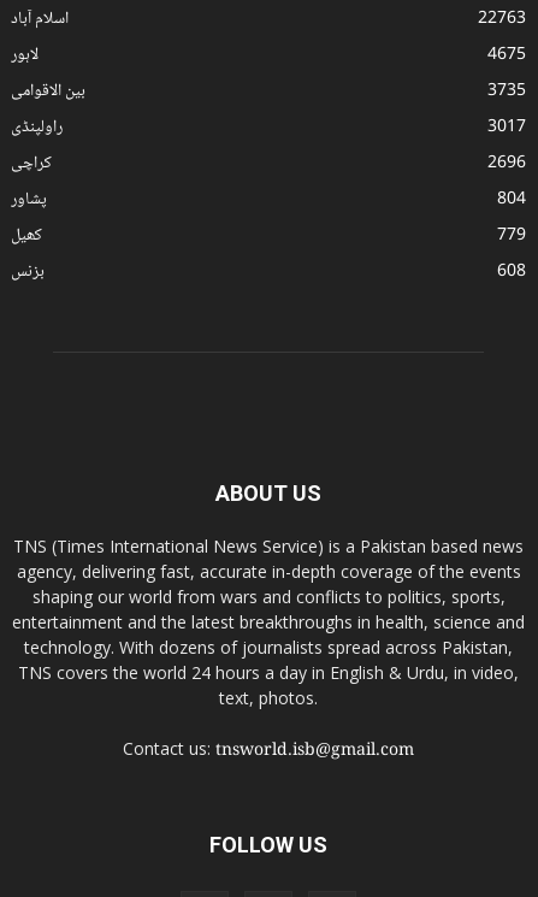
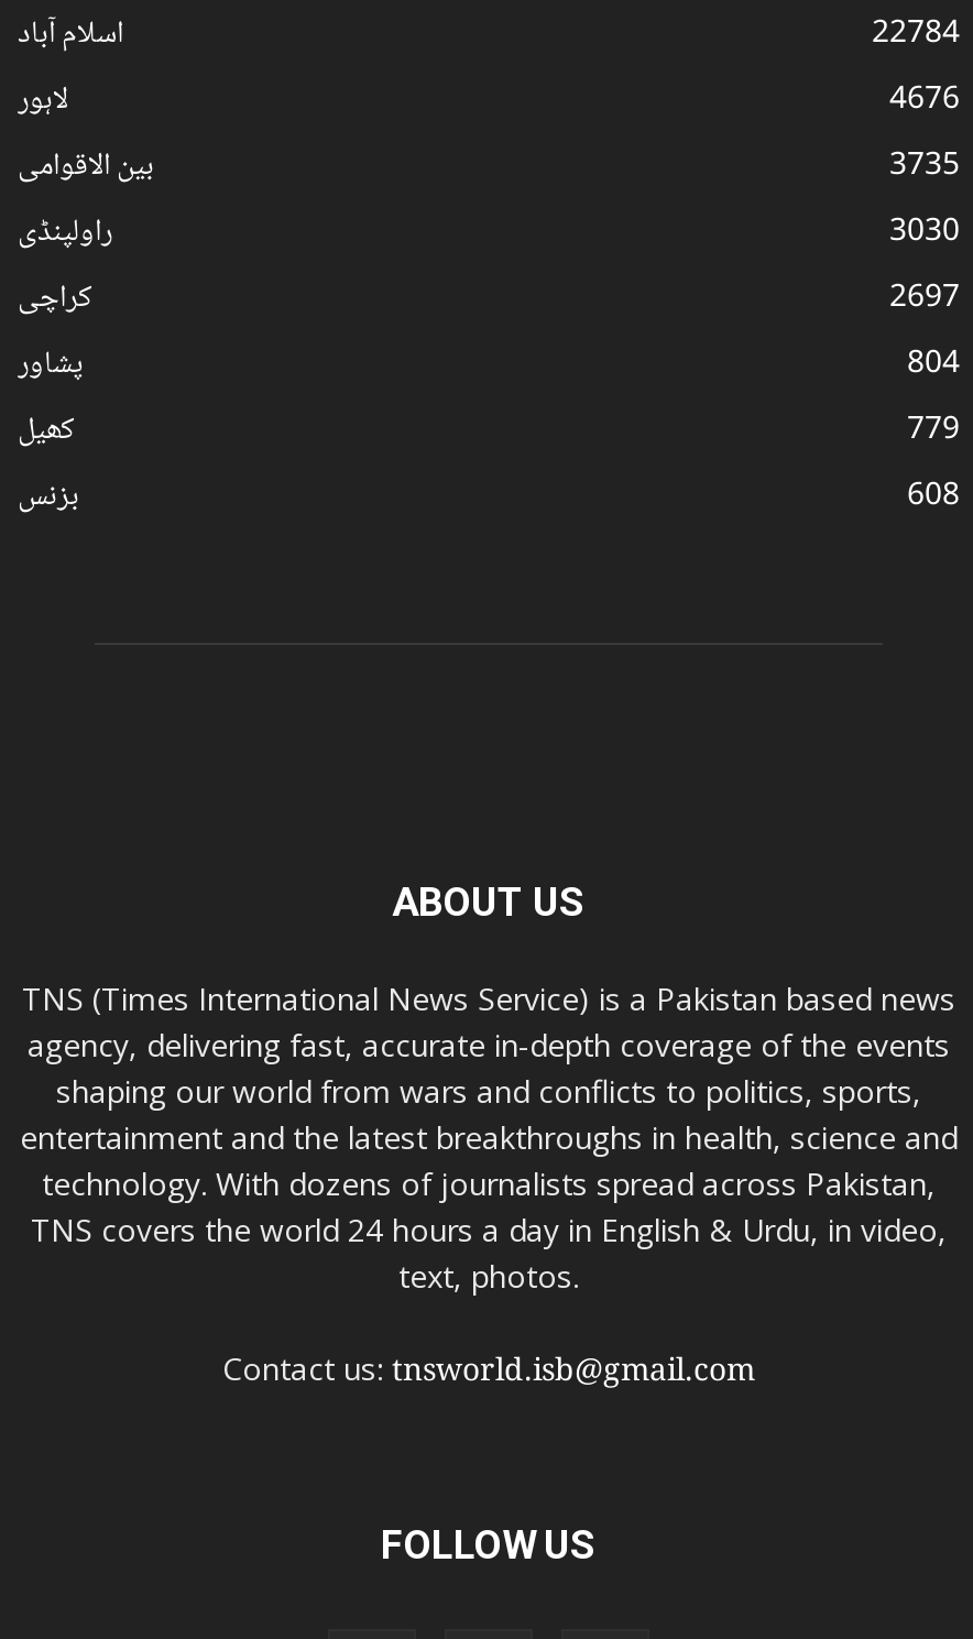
[478,5,526,34] 22763 -> [872,9,960,62] 22784
[487,41,526,70] 4675 -> [889,75,960,128] 4676
[487,113,526,142] 3017 -> [889,207,960,260] 3030
[487,149,526,178] 2696 -> [889,273,960,326] 2697

